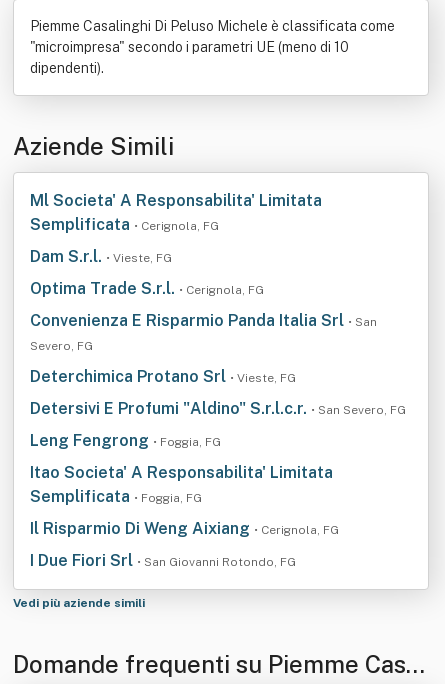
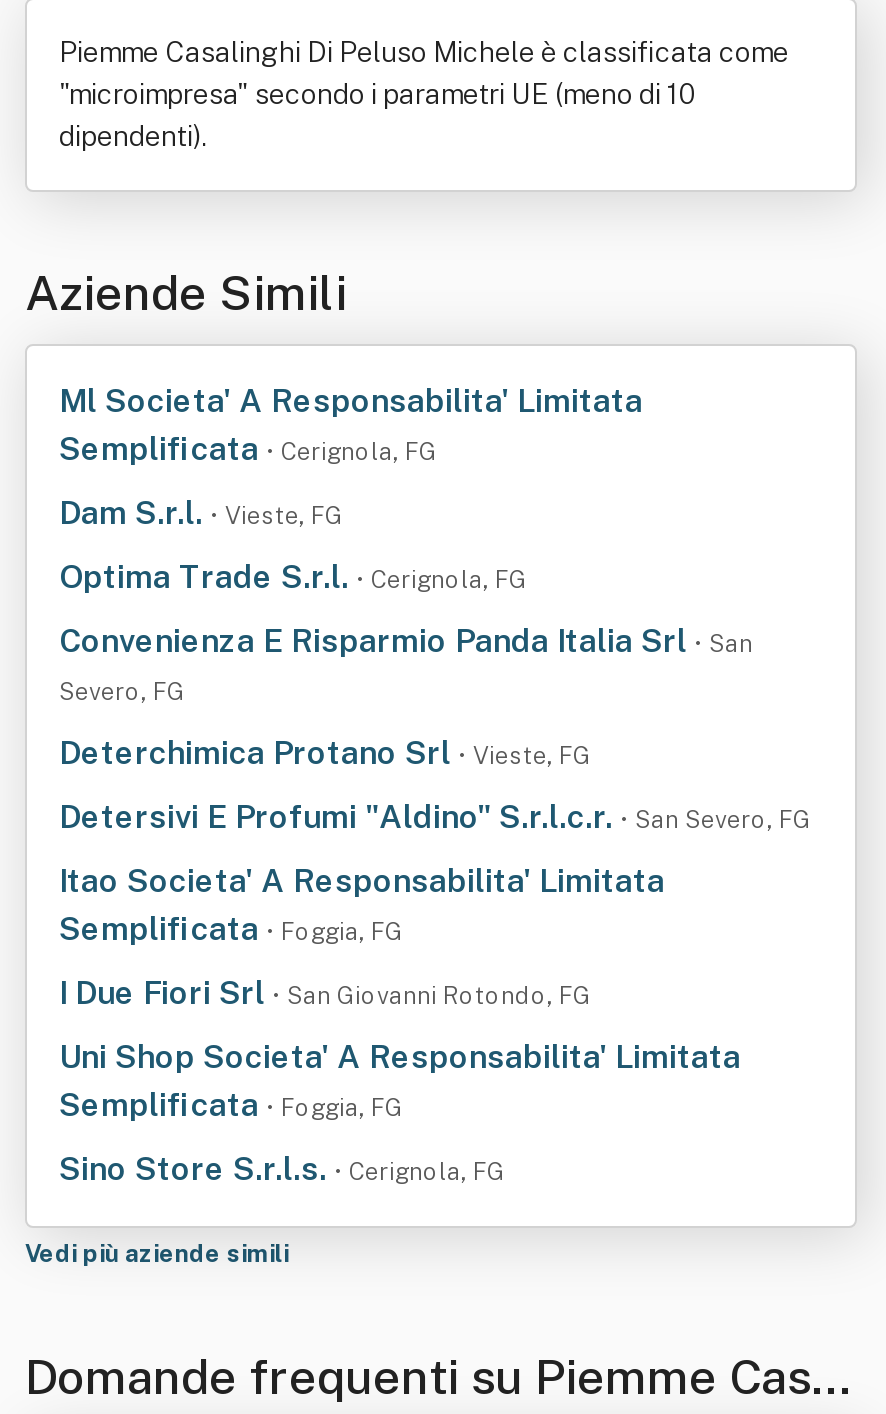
[30,431,221,450] Leng Fengrong • Foggia, FG -> none
moved [30,463,333,506] -> [59,862,665,948]: Itao Societa' A Responsabilita' Limitata | Semplificata • Foggia, FG
[30,519,339,538] Il Risparmio Di Weng Aixiang • Cerignola, FG -> none
moved [30,551,296,570] -> [59,974,591,1012]: I Due Fiori Srl • San Giovanni Rotondo, FG
none -> [59,1038,741,1188] Uni Shop Societa' A Responsabilita' Limitata | Semplificata • Foggia, FG | Sino Store S.r.l.s. • Cerignola, FG

